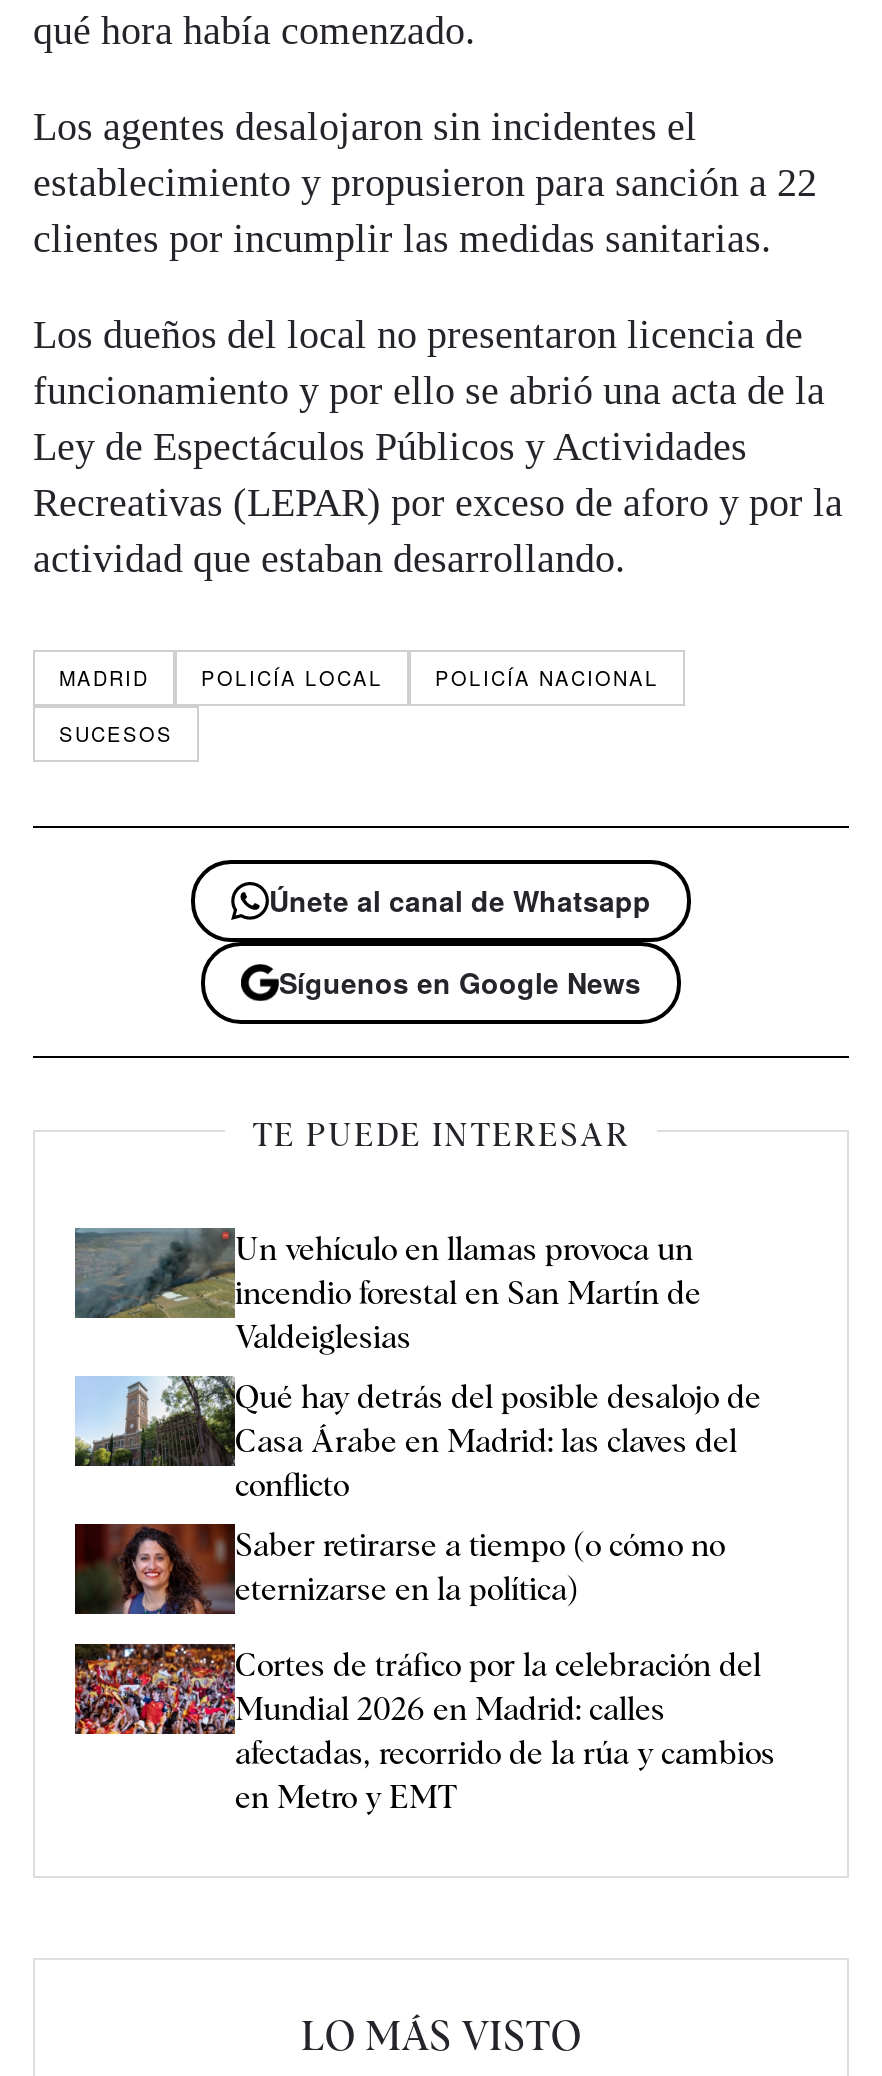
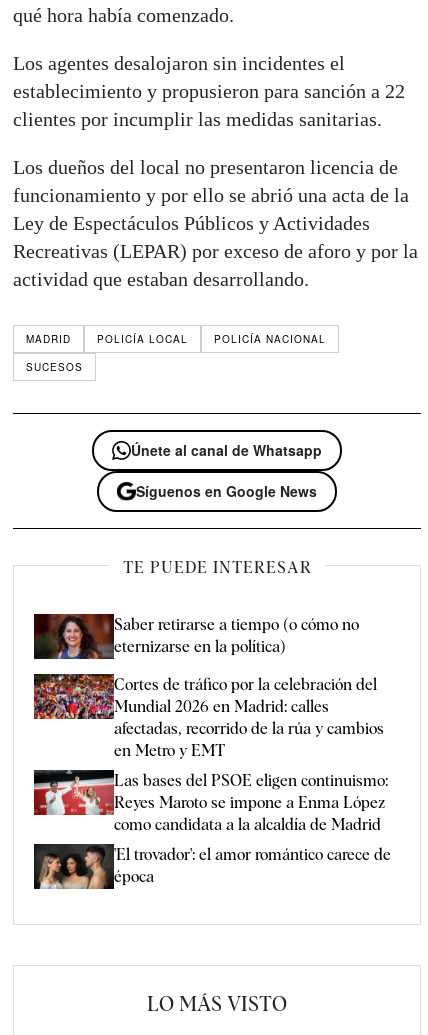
[73,1226,761,1504] [image] | Un vehículo en llamas provoca un | incendio forestal en San Martín de | Valdeiglesias | Qué hay detrás del posible desalojo de | Casa Árabe en Madrid: las claves del | conflicto -> none
[73,1374,207,1468] [image] -> none
moved [73,1522,775,1816] -> [33,613,384,760]: [image] | Saber retirarse a tiempo (o cómo no | eternizarse en la política) | Cortes de tráfico por la celebración del | Mundial 2026 en Madrid: calles | afectadas, recorrido de la rúa y cambios | en Metro y EMT
none -> [33,769,391,886] [image] | Las bases del PSOE eligen continuismo: | Reyes Maroto se impone a Enma López | como candidata a la alcaldía de Madrid | 'El trovador': el amor romántico carece de | época
none -> [33,843,100,890] [image]

